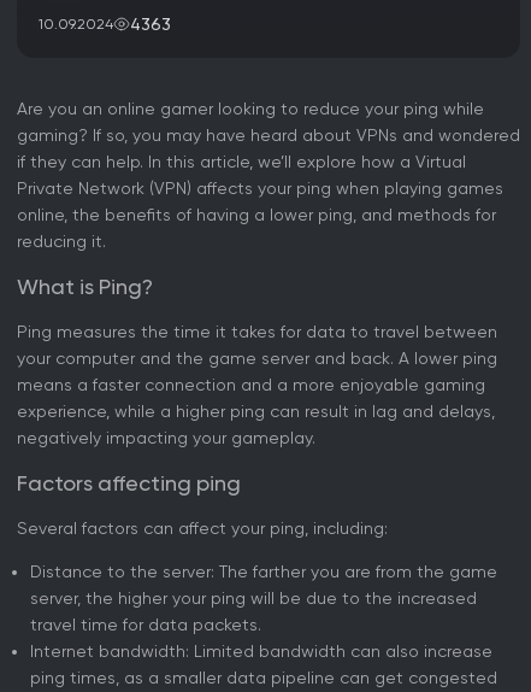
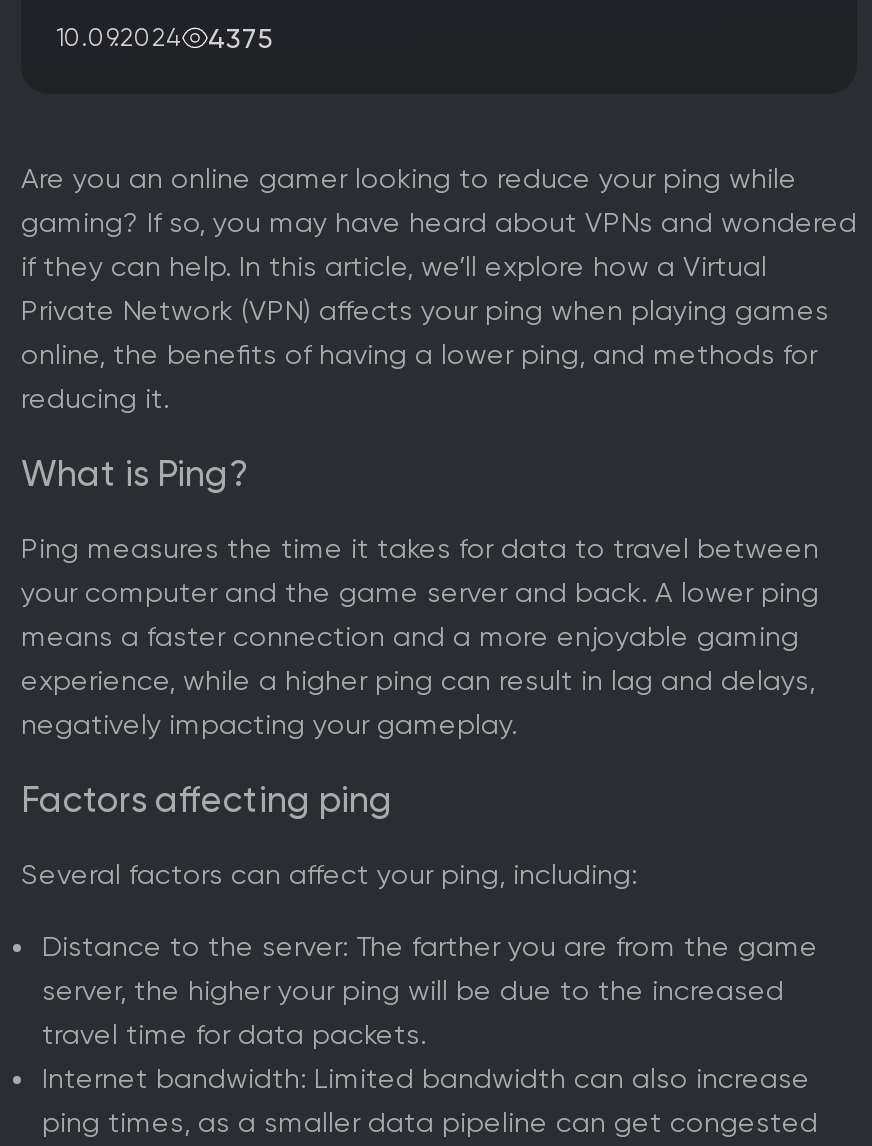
[38,14,170,33] 10.09.2024 4363 -> [56,21,274,53] 10.09.2024 4375

